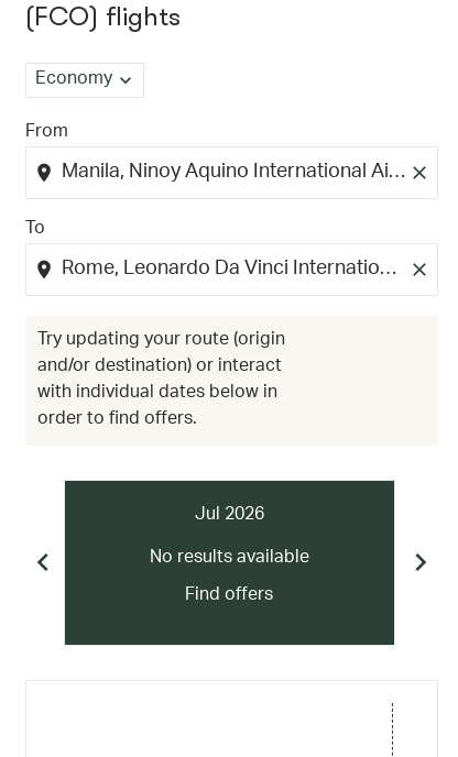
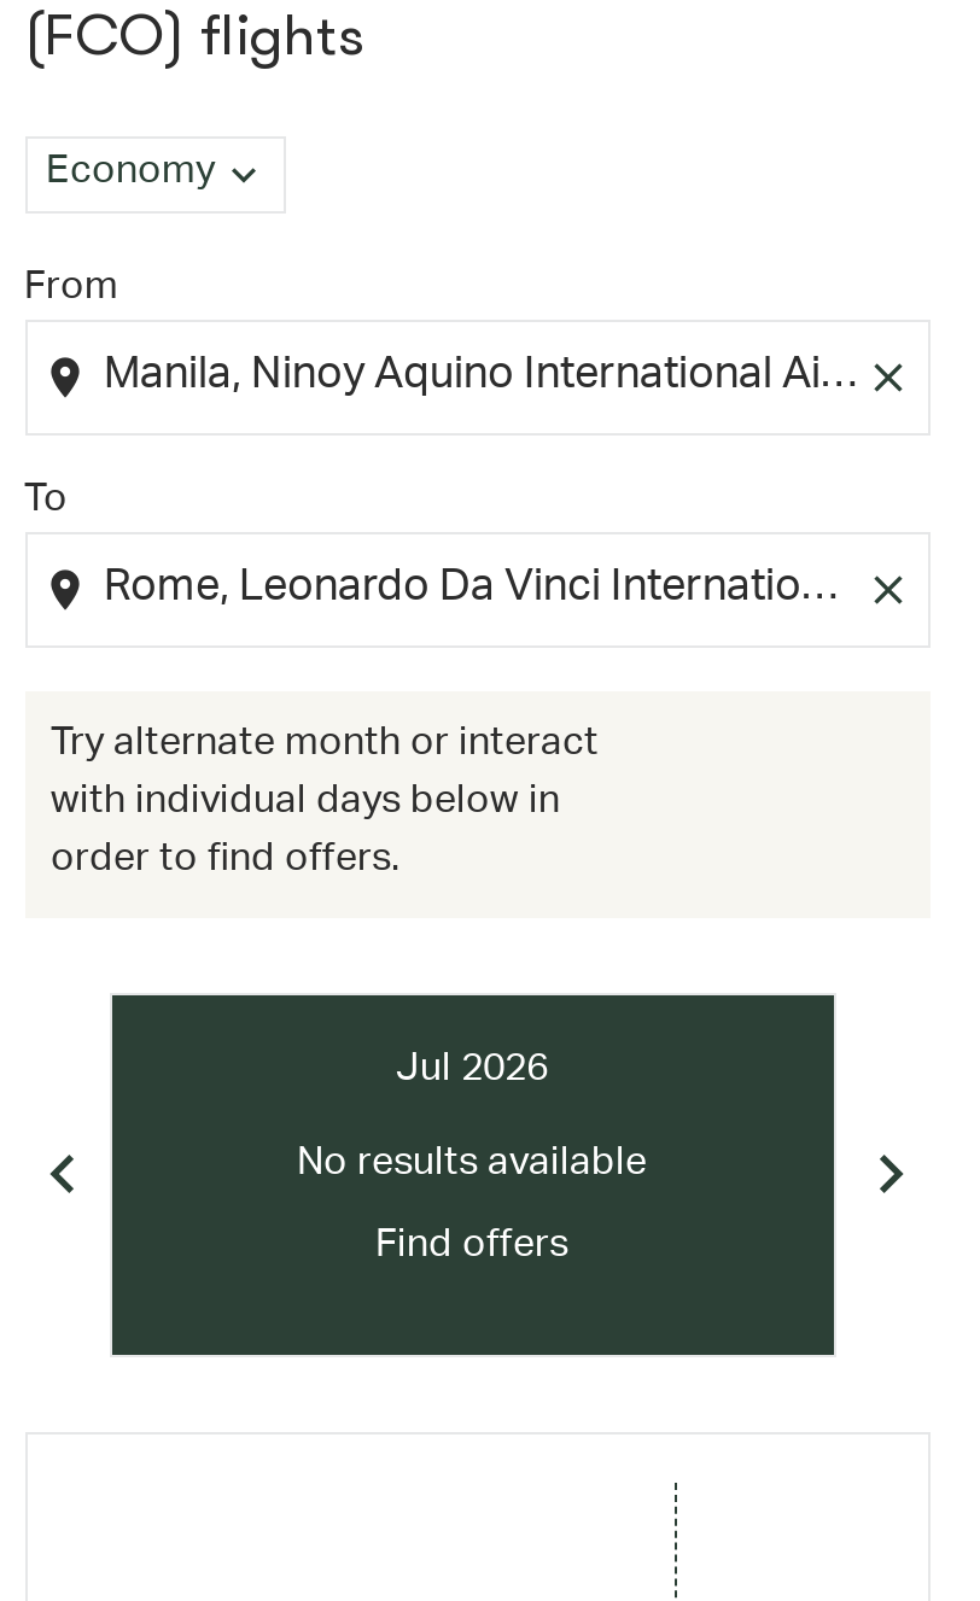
[37,332,285,402] Try updating your route (origin | and/or destination) or interact | with individual dates below in -> [51,727,599,823] Try alternate month or interact | with individual days below in

